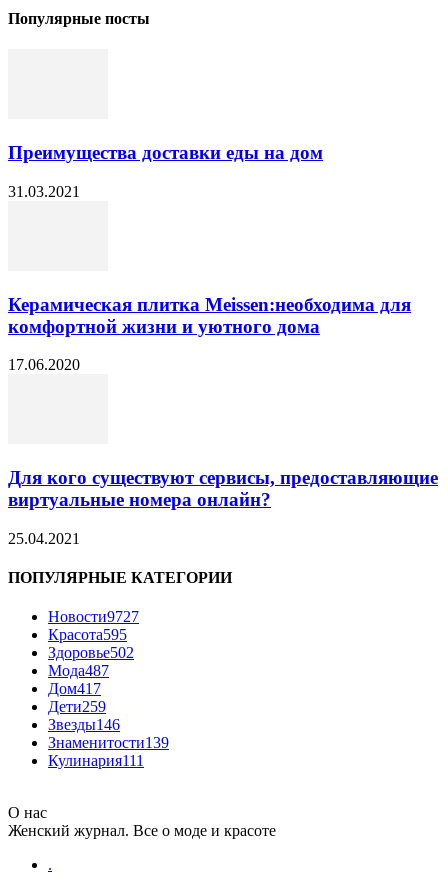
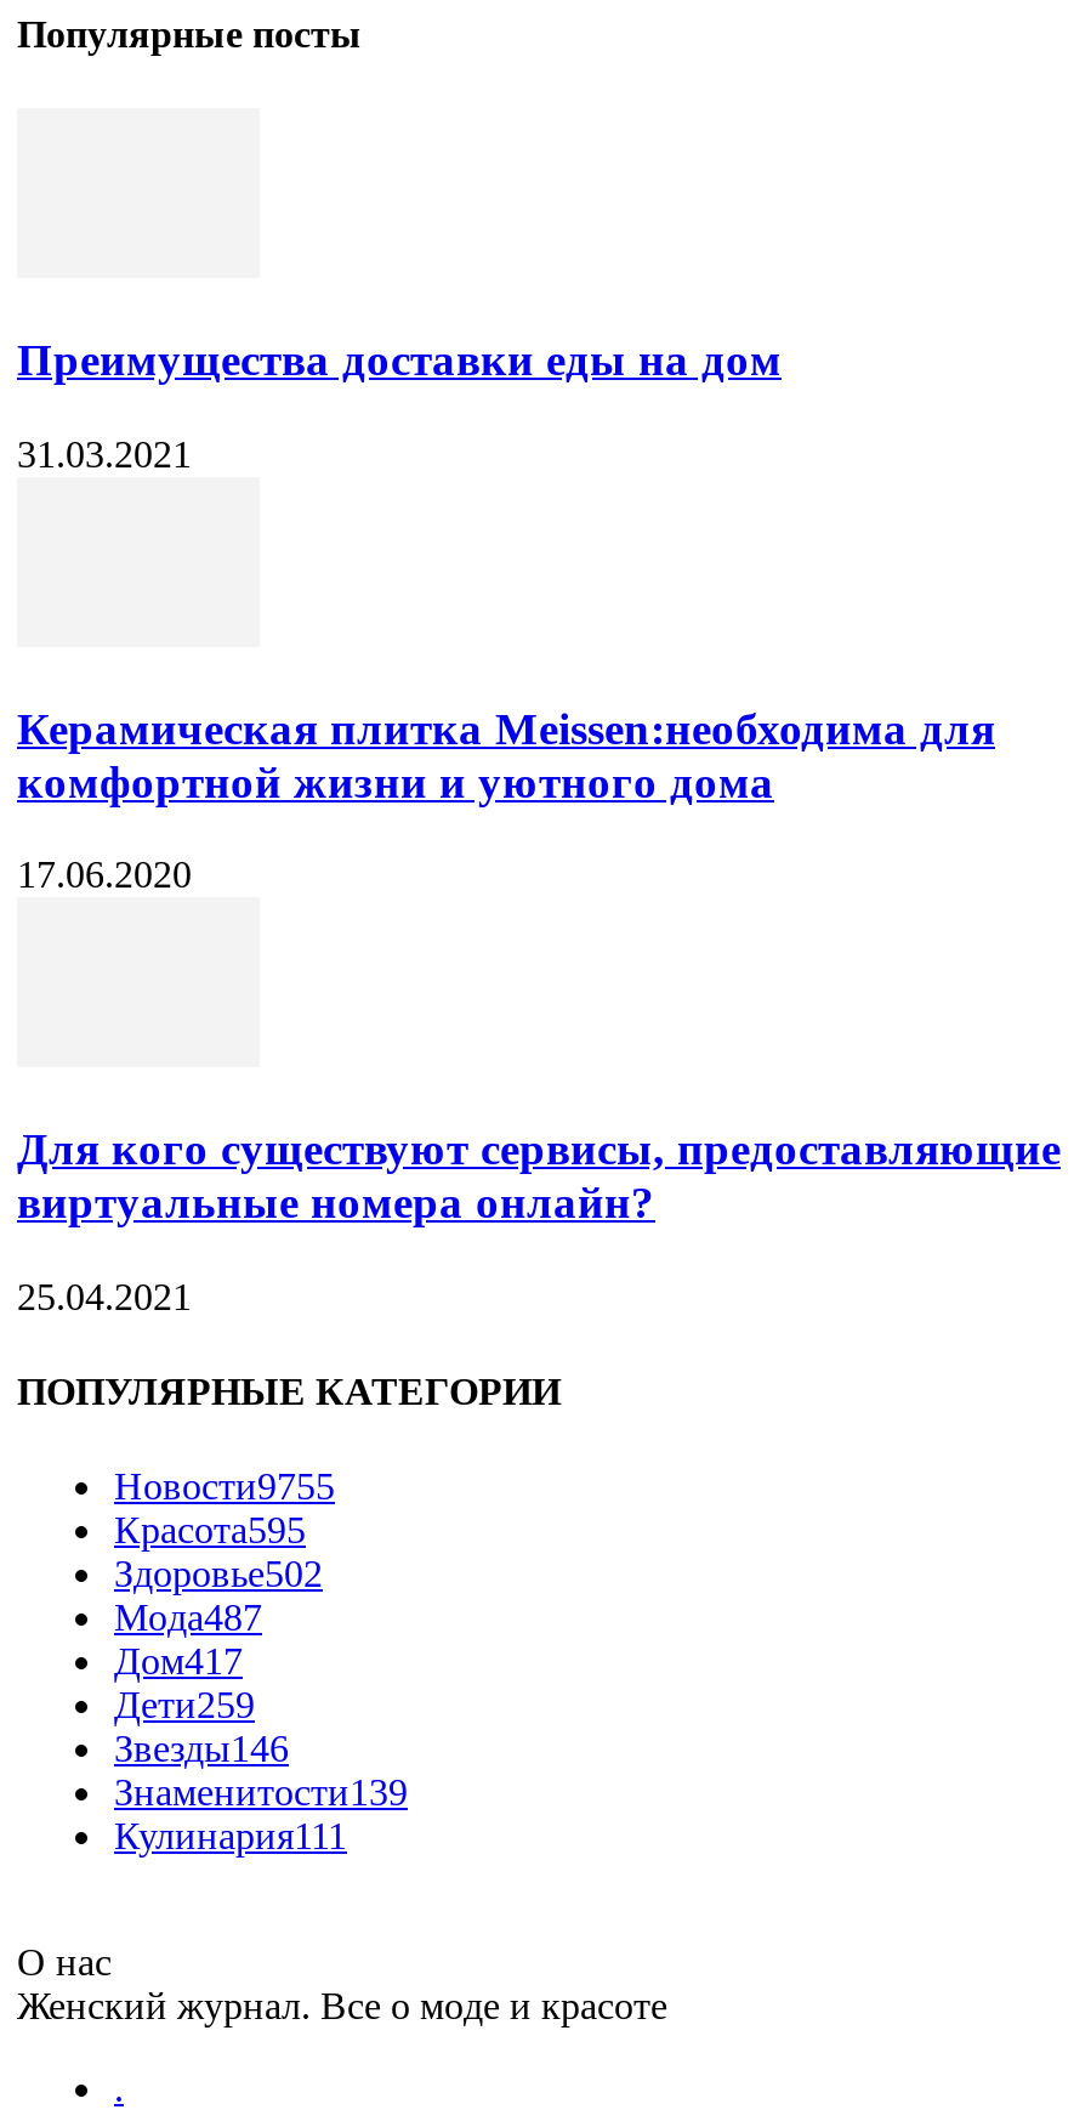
[48,608,139,625] Новости9727 -> [114,1466,335,1507] Новости9755

